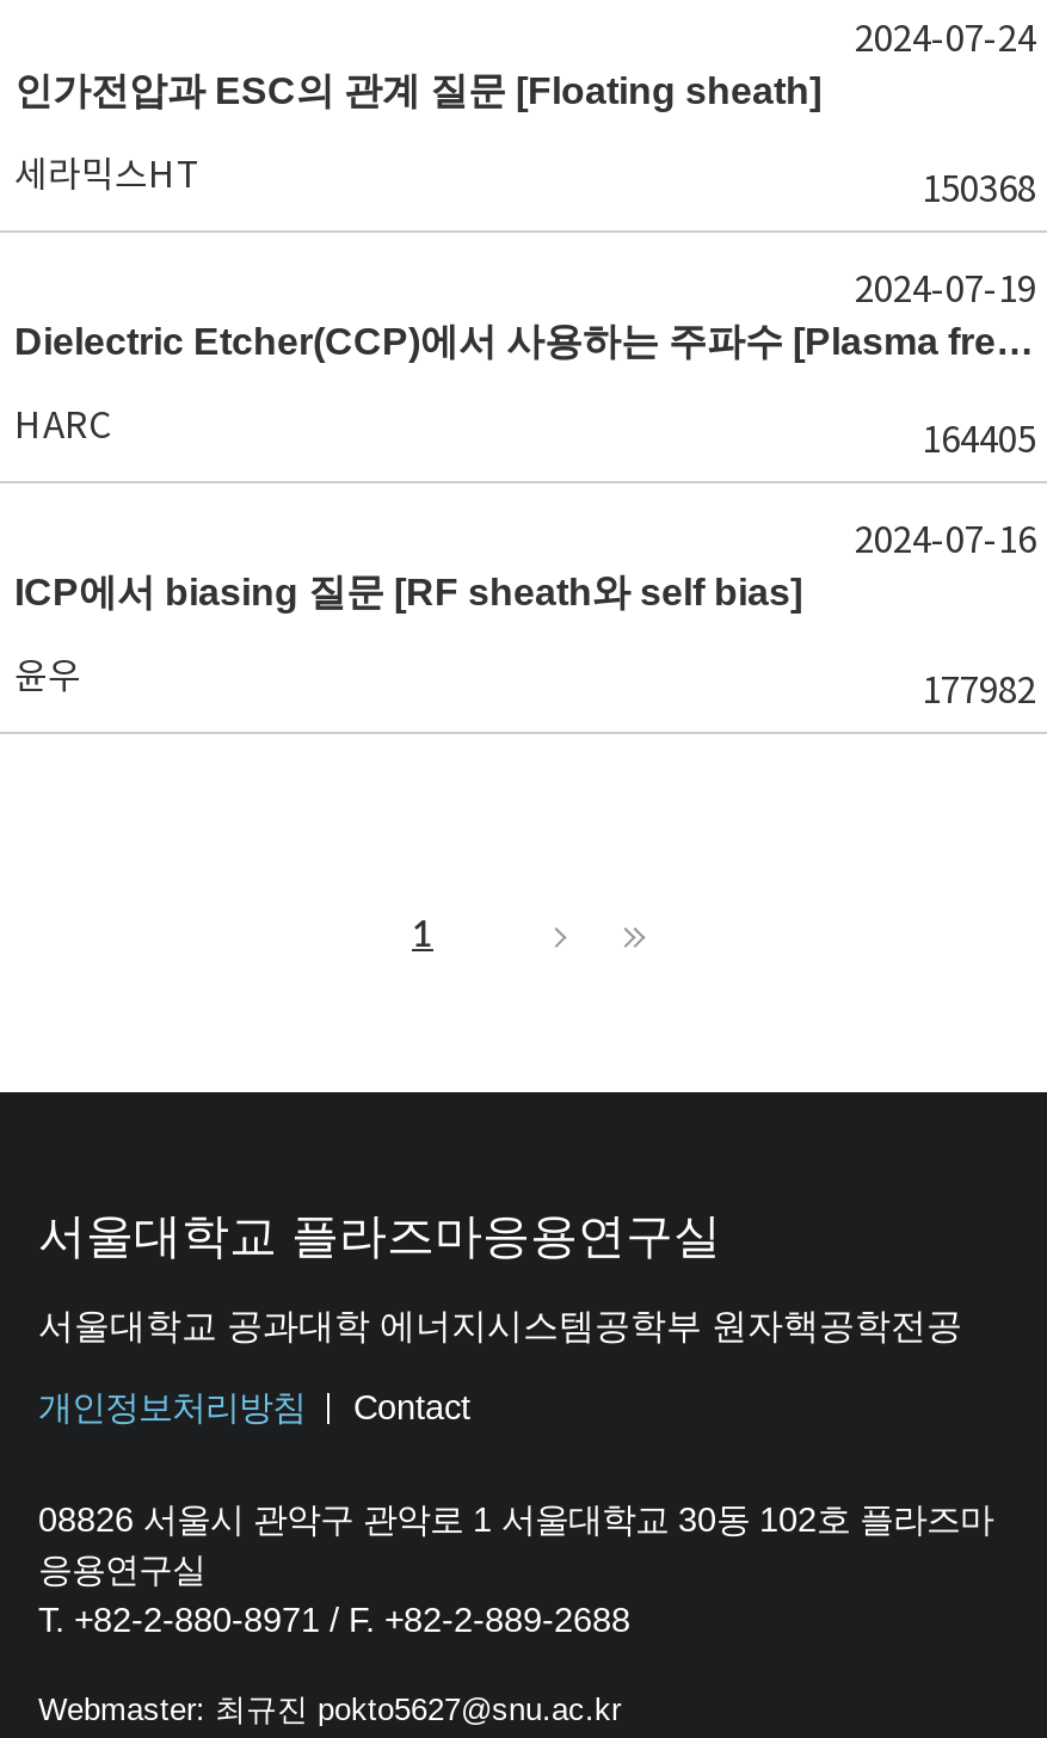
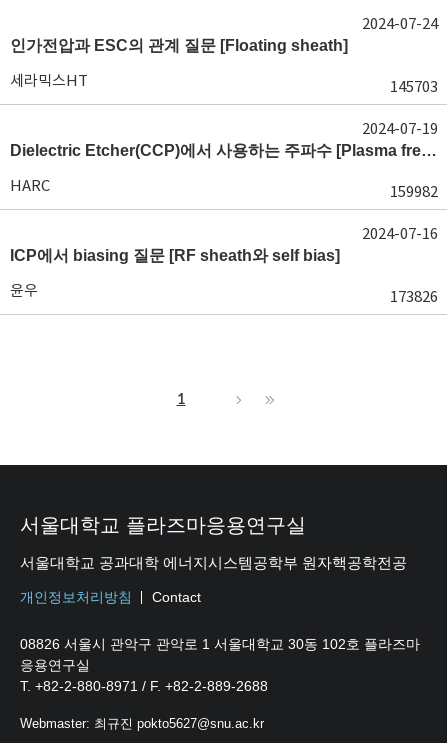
[922,165,1036,211] 150368 -> [390,77,438,96] 145703
[922,416,1036,461] 164405 -> [390,182,438,201] 159982
[922,667,1036,712] 177982 -> [390,287,438,306] 173826

